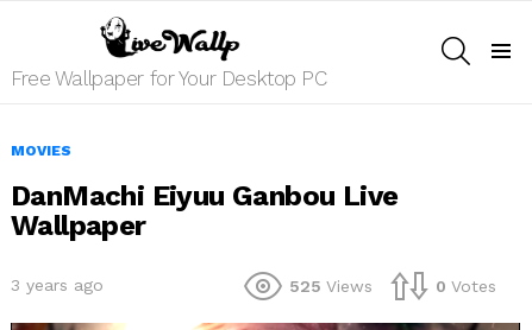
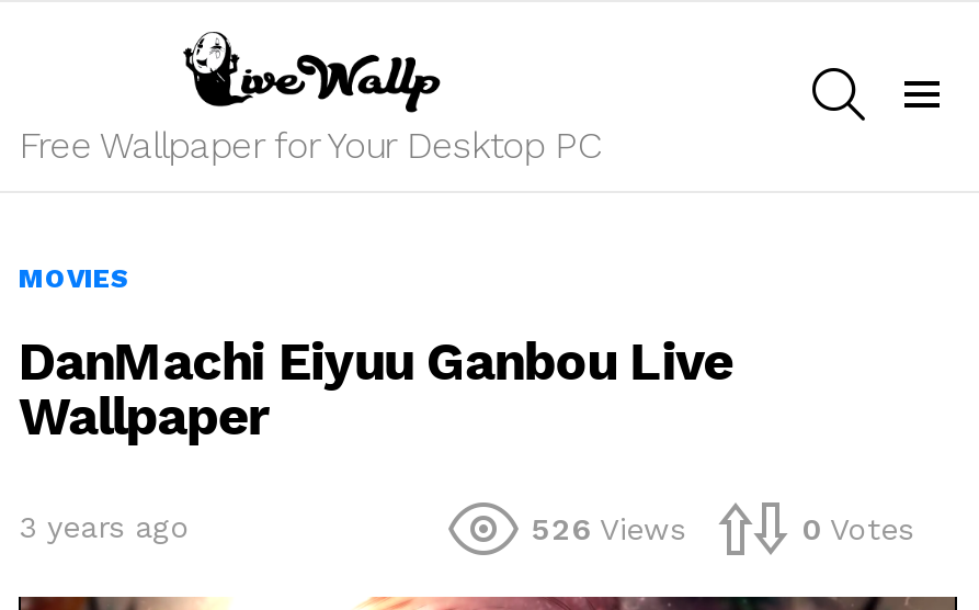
[289,276,373,295] 525 Views -> [532,511,685,546] 526 Views

